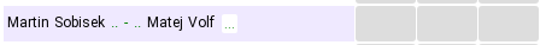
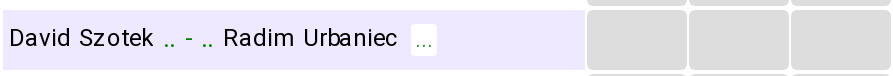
[7,12,235,34] Martin Sobisek .. - .. Matej Volf ... -> [9,20,433,58] David Szotek .. - .. Radim Urbaniec ...

